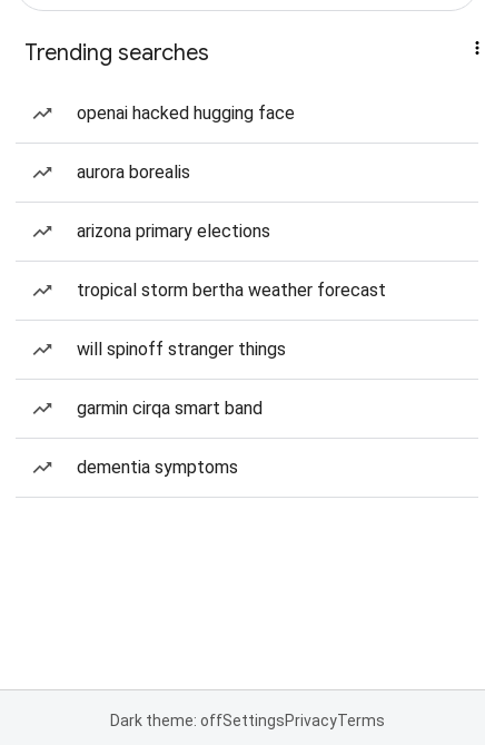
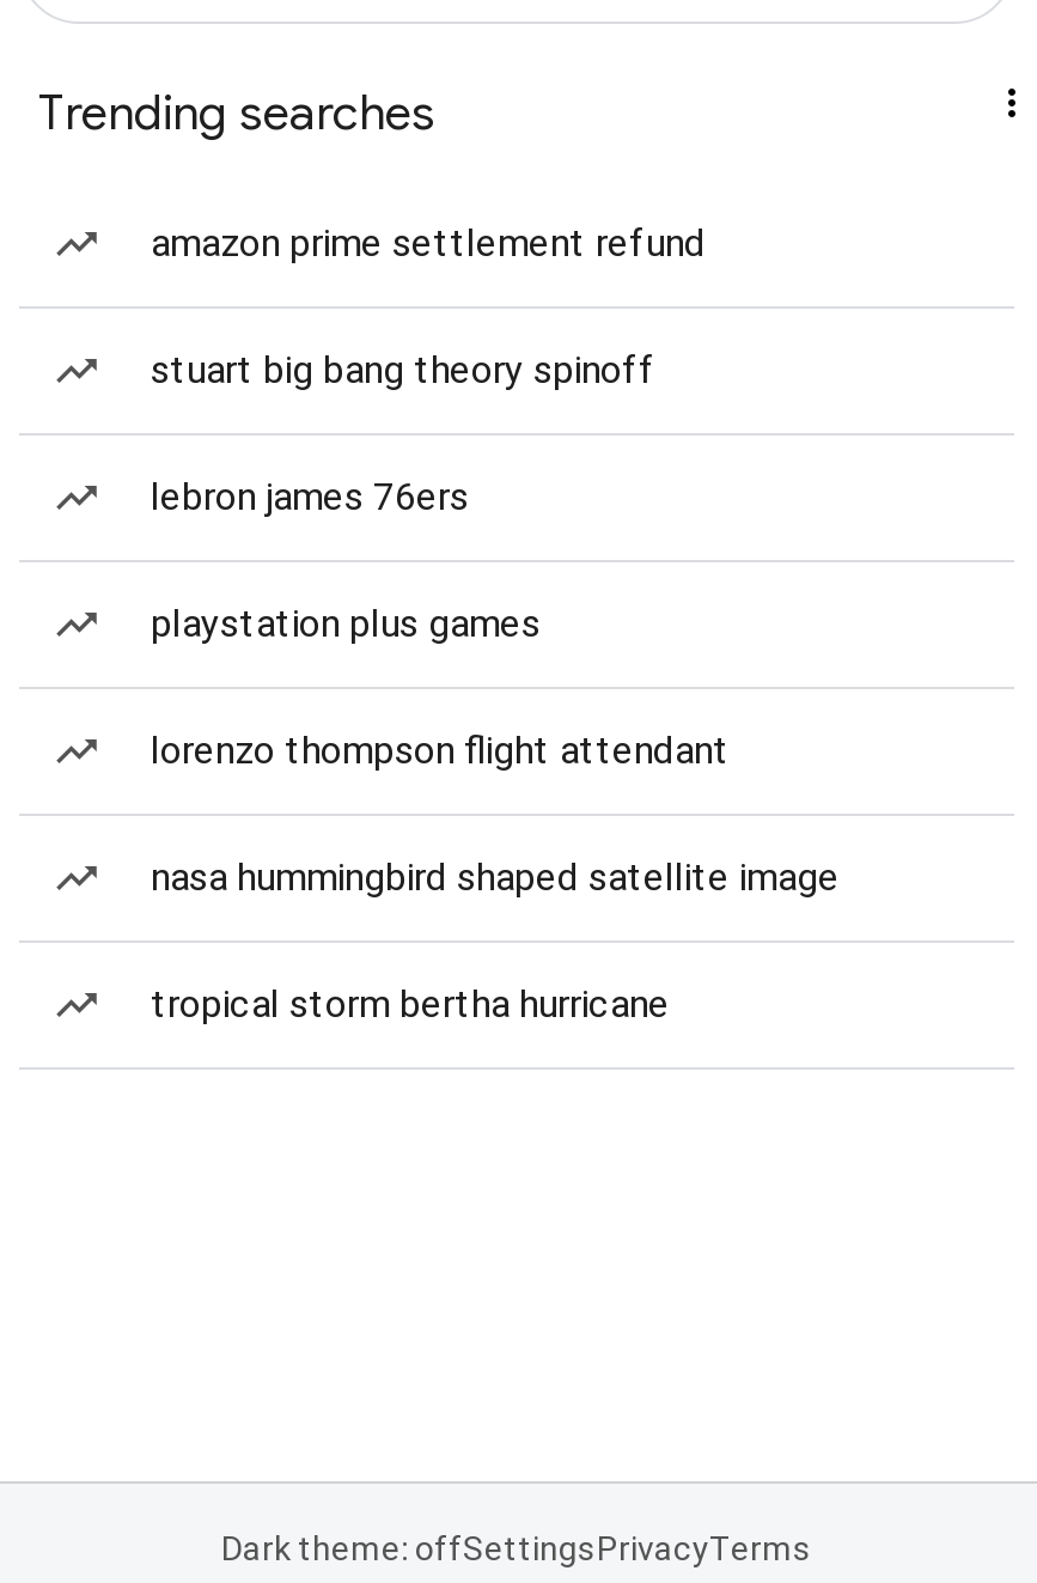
[77,102,295,124] openai hacked hugging face -> [151,220,706,266] amazon prime settlement refund
[77,161,190,183] aurora borealis -> [151,347,655,392] stuart big bang theory spinoff
[77,220,270,242] arizona primary elections -> [151,474,469,519] lebron james 76ers
[77,280,386,301] tropical storm bertha weather forecast -> [151,601,541,646] playstation plus games
[77,339,286,360] will spinoff stranger things -> [151,727,730,773] lorenzo thompson flight attendant
[77,398,263,419] garmin cirqa smart band -> [151,854,840,900] nasa hummingbird shaped satellite image
[77,457,238,478] dementia symptoms -> [151,981,670,1027] tropical storm bertha hurricane

